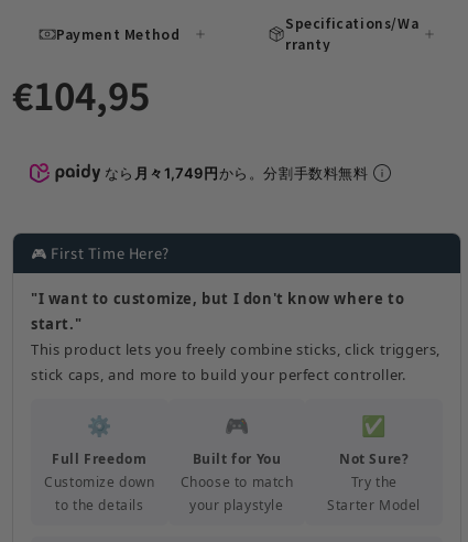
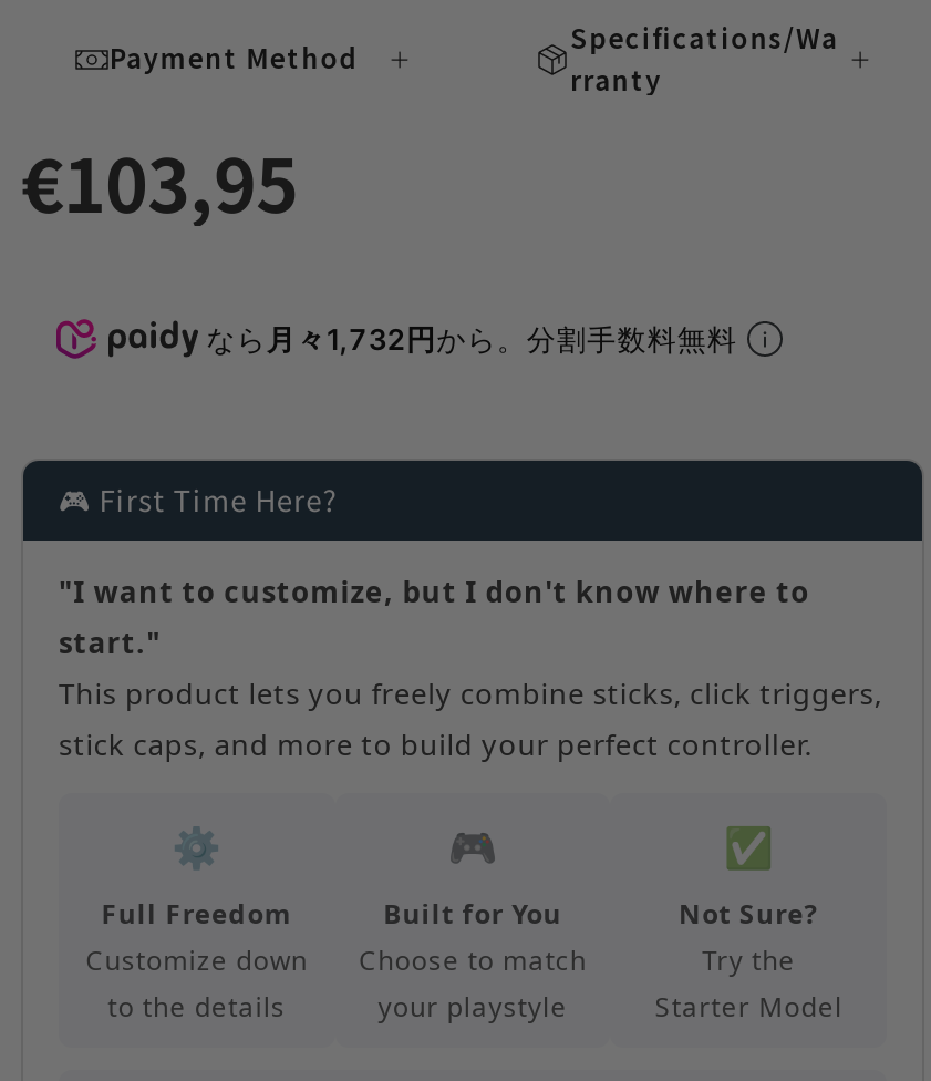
[12,68,150,121] €104,95 -> [21,128,298,235] €103,95
[104,164,374,182] なら月々1,749円から。分割手数料無料 -> [206,321,748,356] なら月々1,732円から。分割手数料無料

